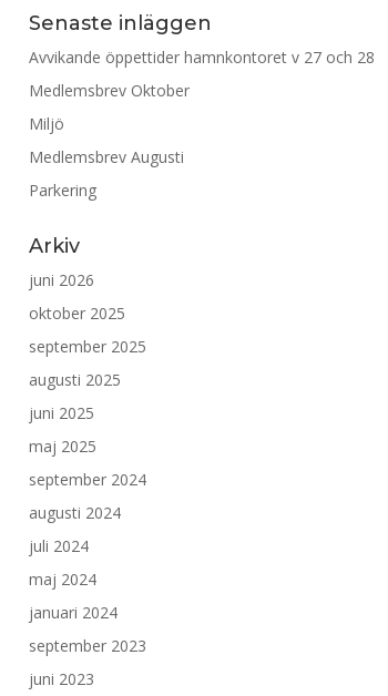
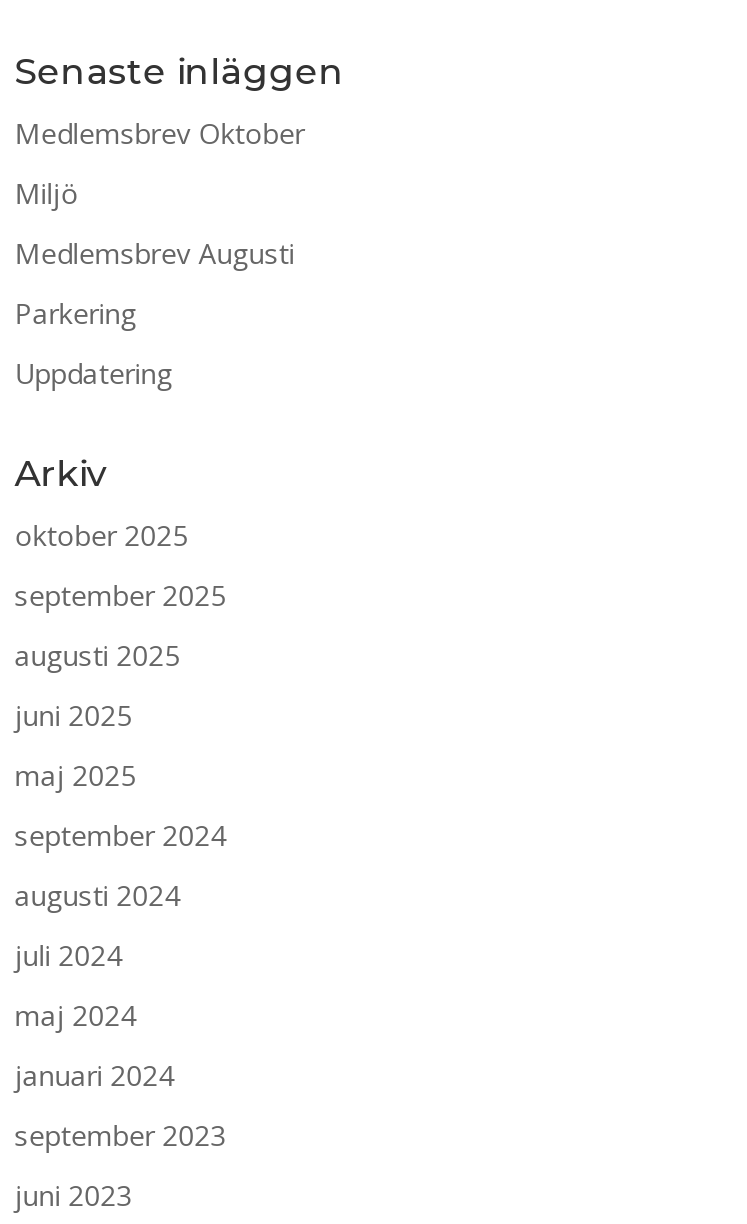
[29,46,374,67] Avvikande öppettider hamnkontoret v 27 och 28 -> none
none -> [15,354,173,392] Uppdatering
[29,269,94,290] juni 2026 -> none

